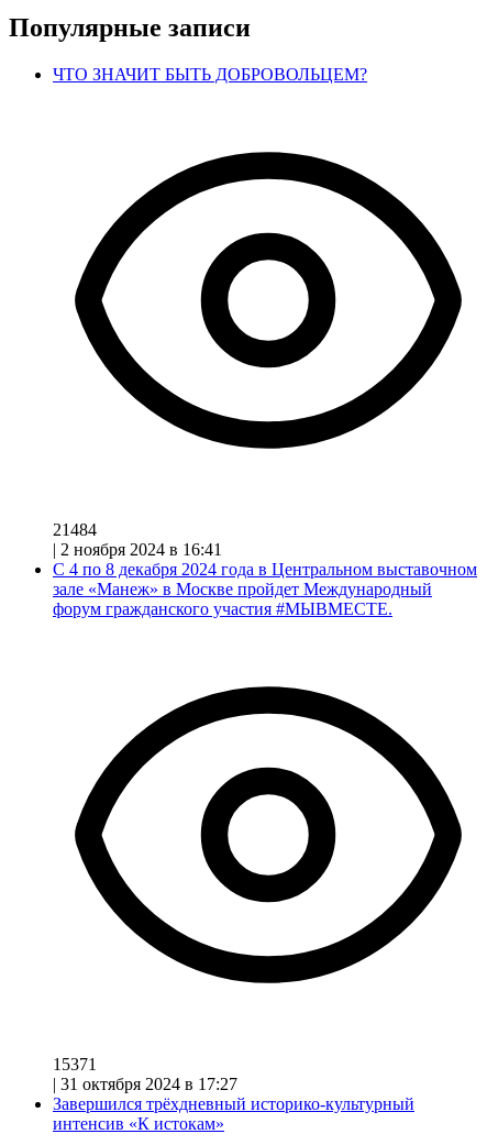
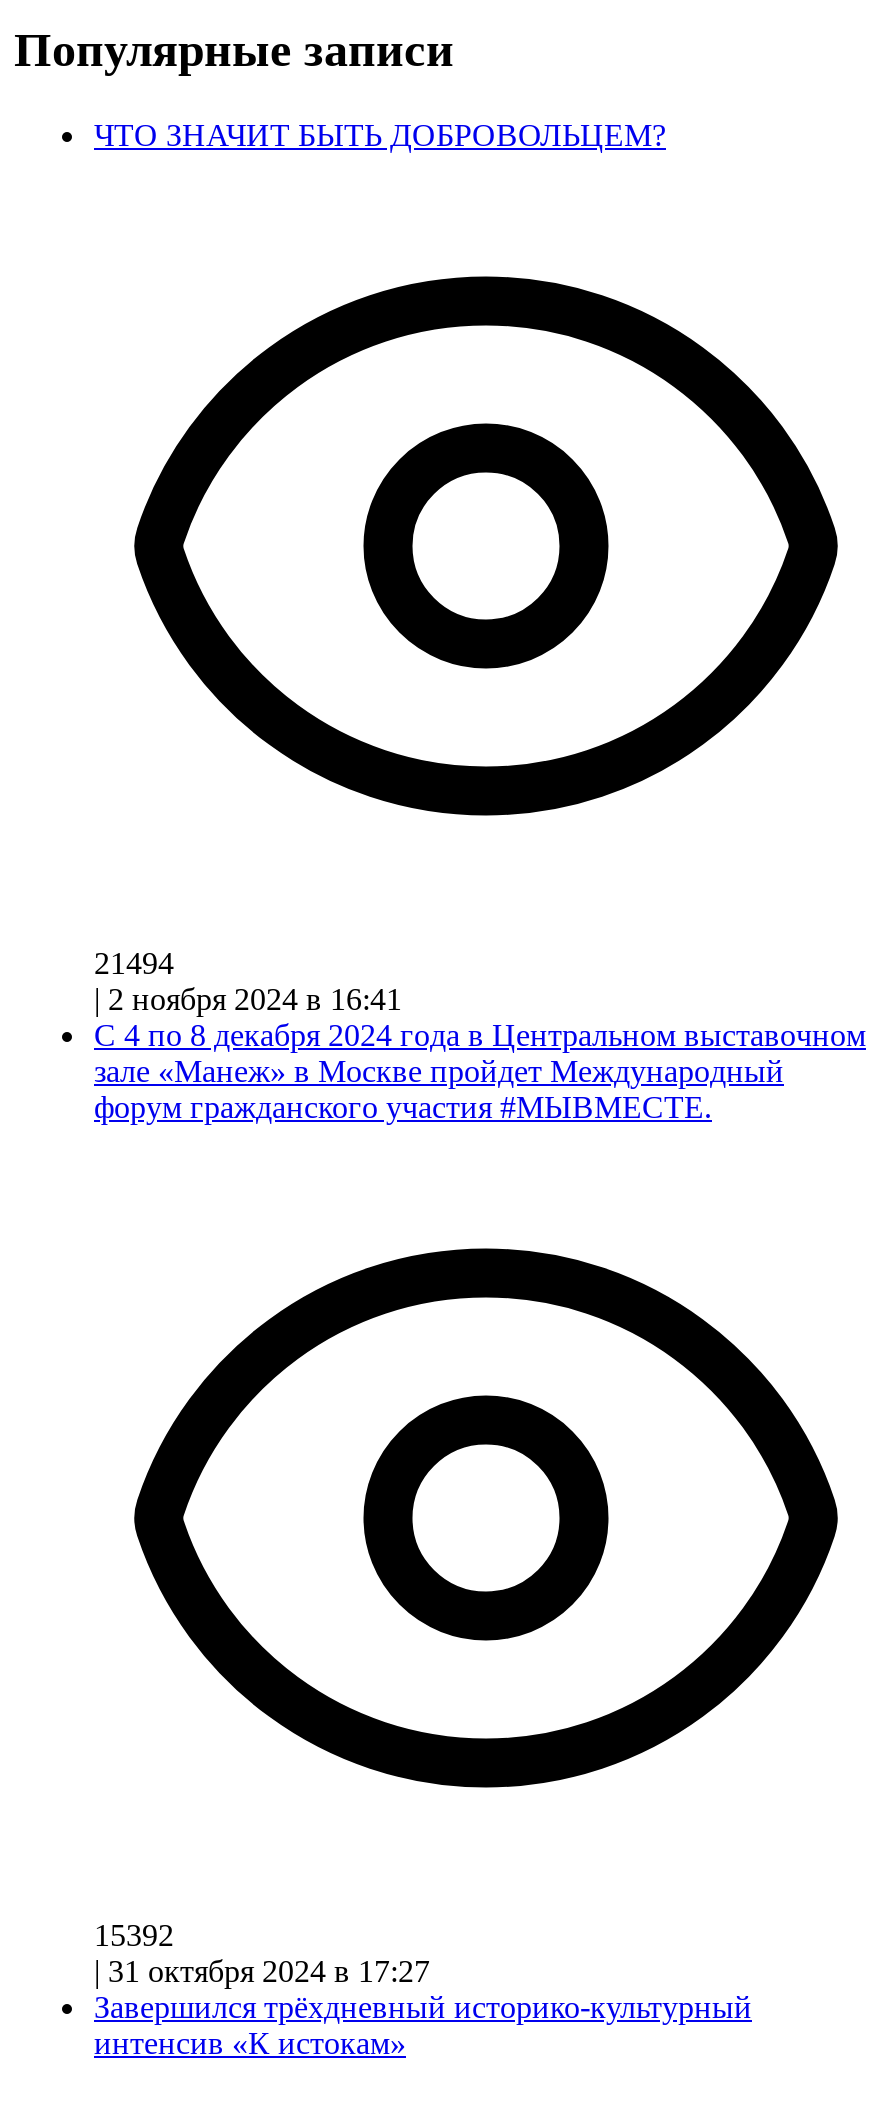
[53,520,97,539] 21484 -> [94,945,174,979] 21494
[53,1054,97,1073] 15371 -> [94,1917,174,1951] 15392

